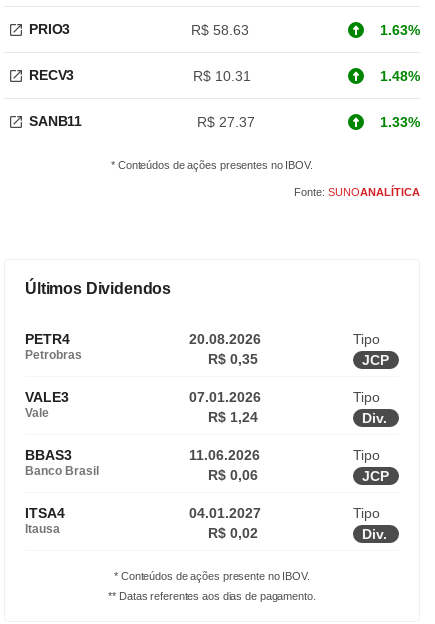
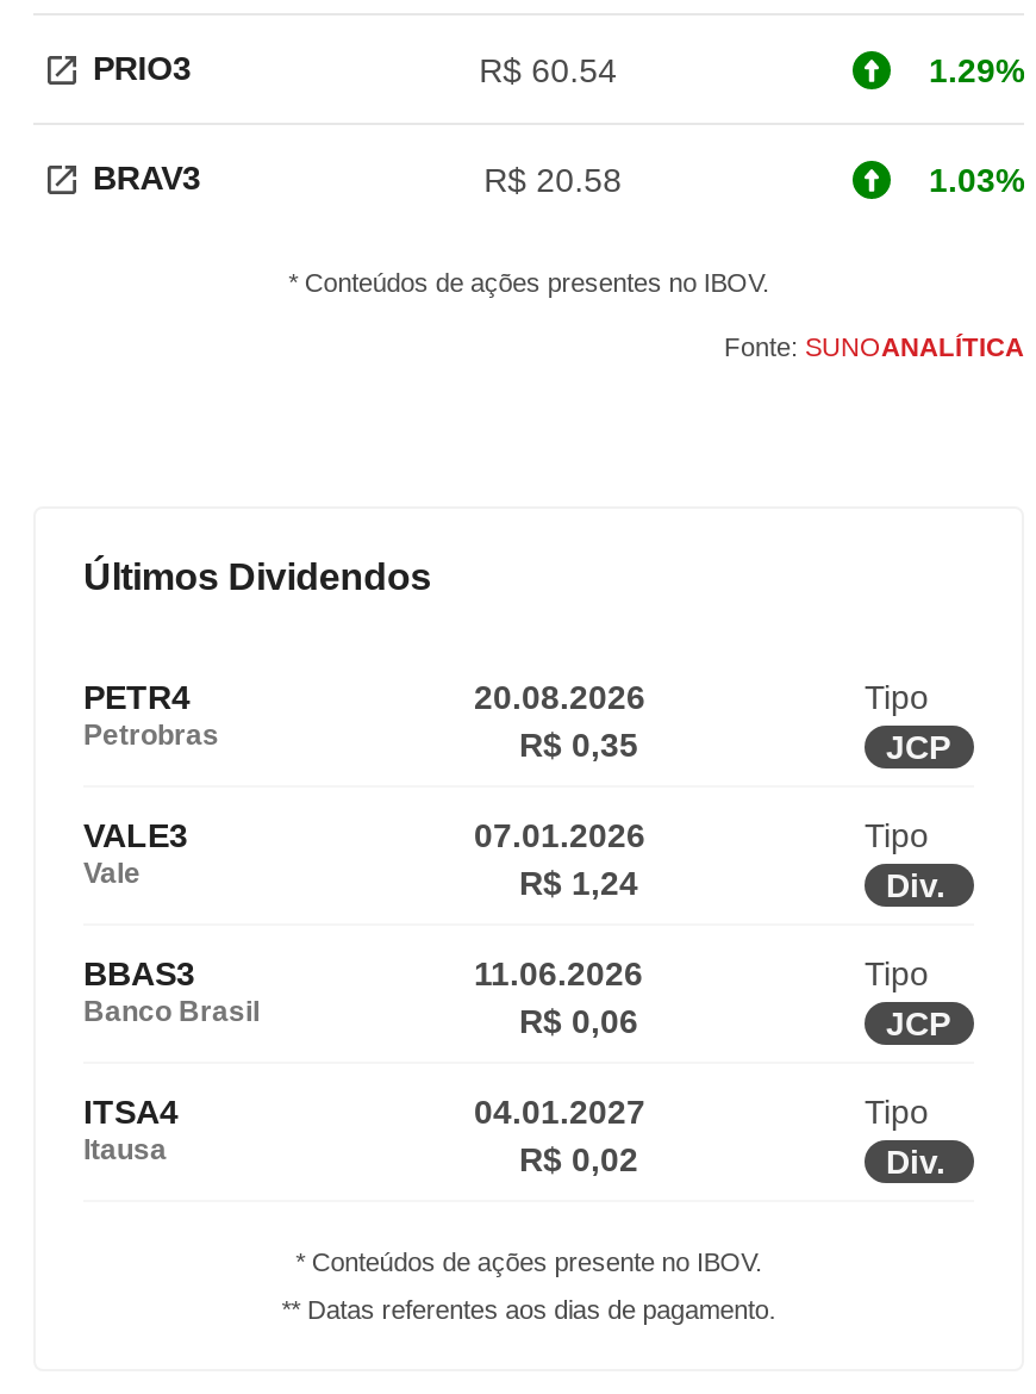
[29,21,420,129] R$ 58.63 | 1.63% | RECV3 | R$ 10.31 | 1.48% | SANB11 | R$ 27.37 | 1.33% -> [93,50,1024,198] R$ 60.54 | 1.29% | BRAV3 | R$ 20.58 | 1.03%

